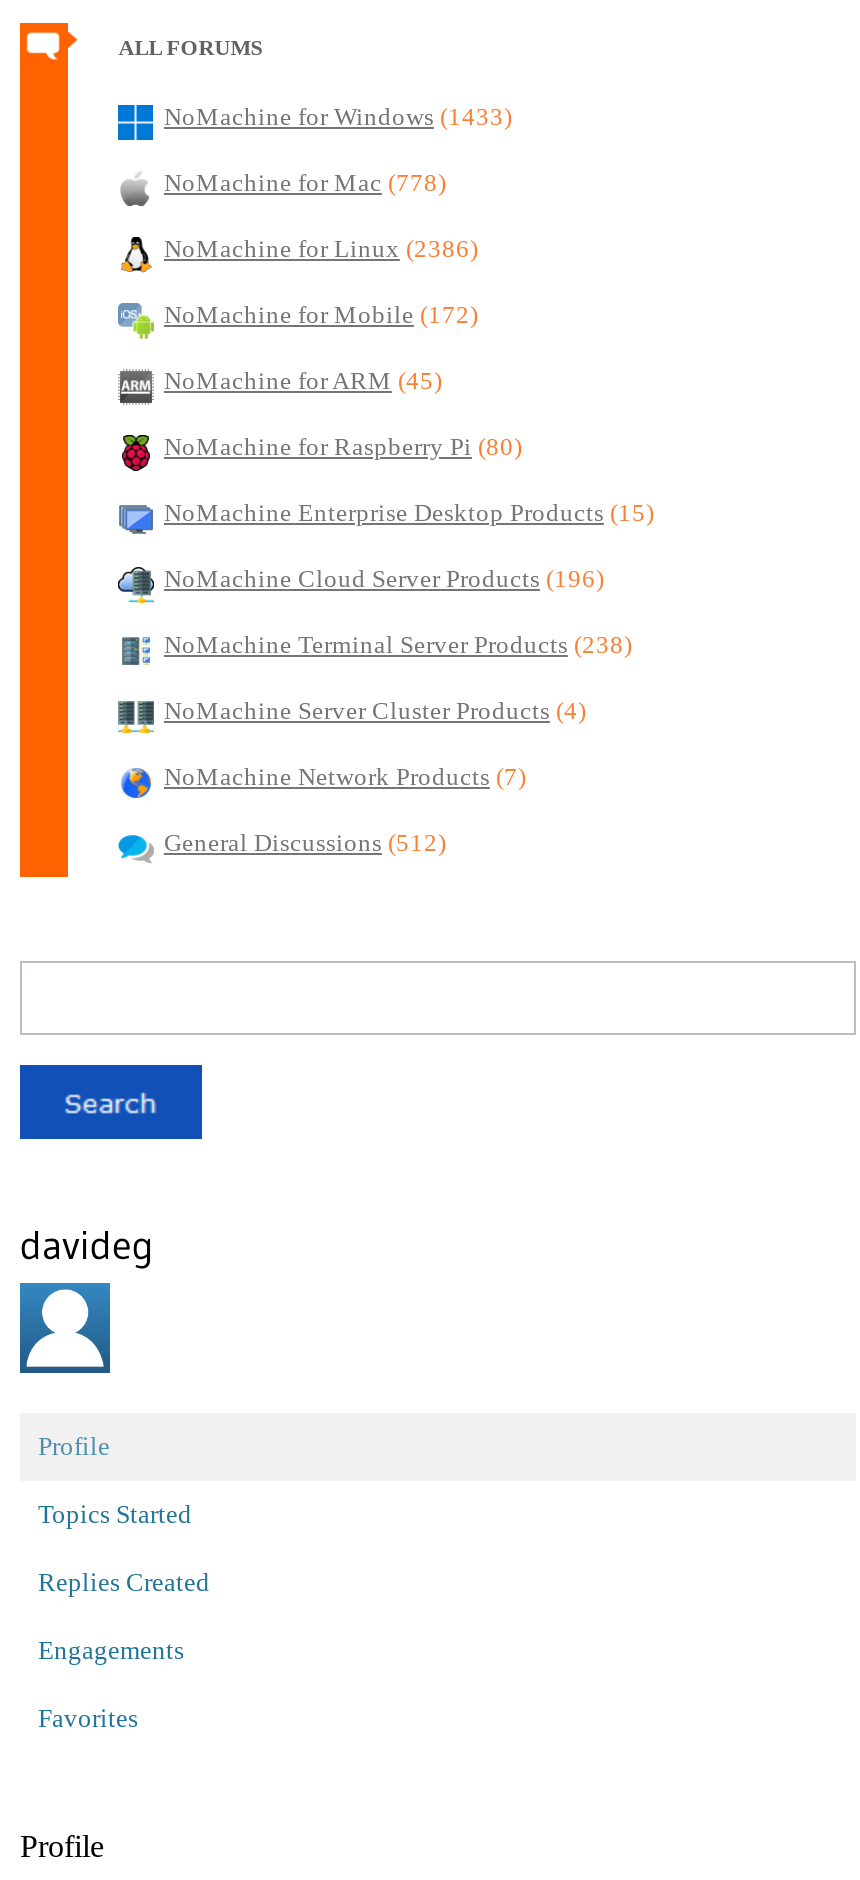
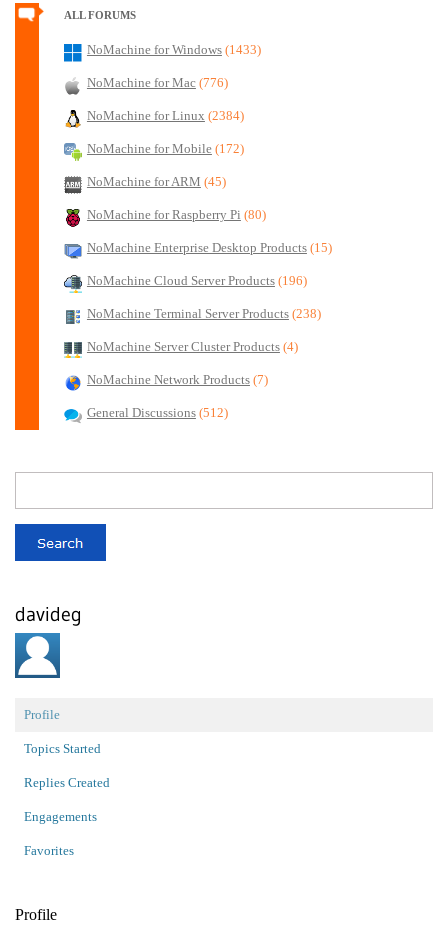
[164,169,446,197] NoMachine for Mac (778) -> [87,76,228,90] NoMachine for Mac (776)
[164,235,478,263] NoMachine for Linux (2386) -> [87,109,244,123] NoMachine for Linux (2384)

